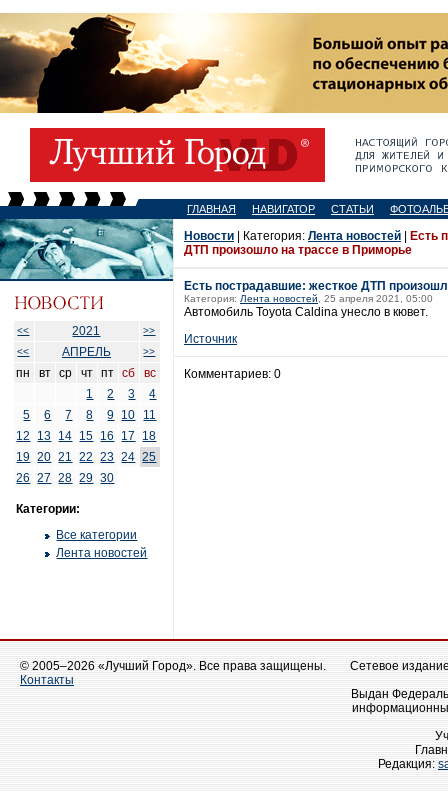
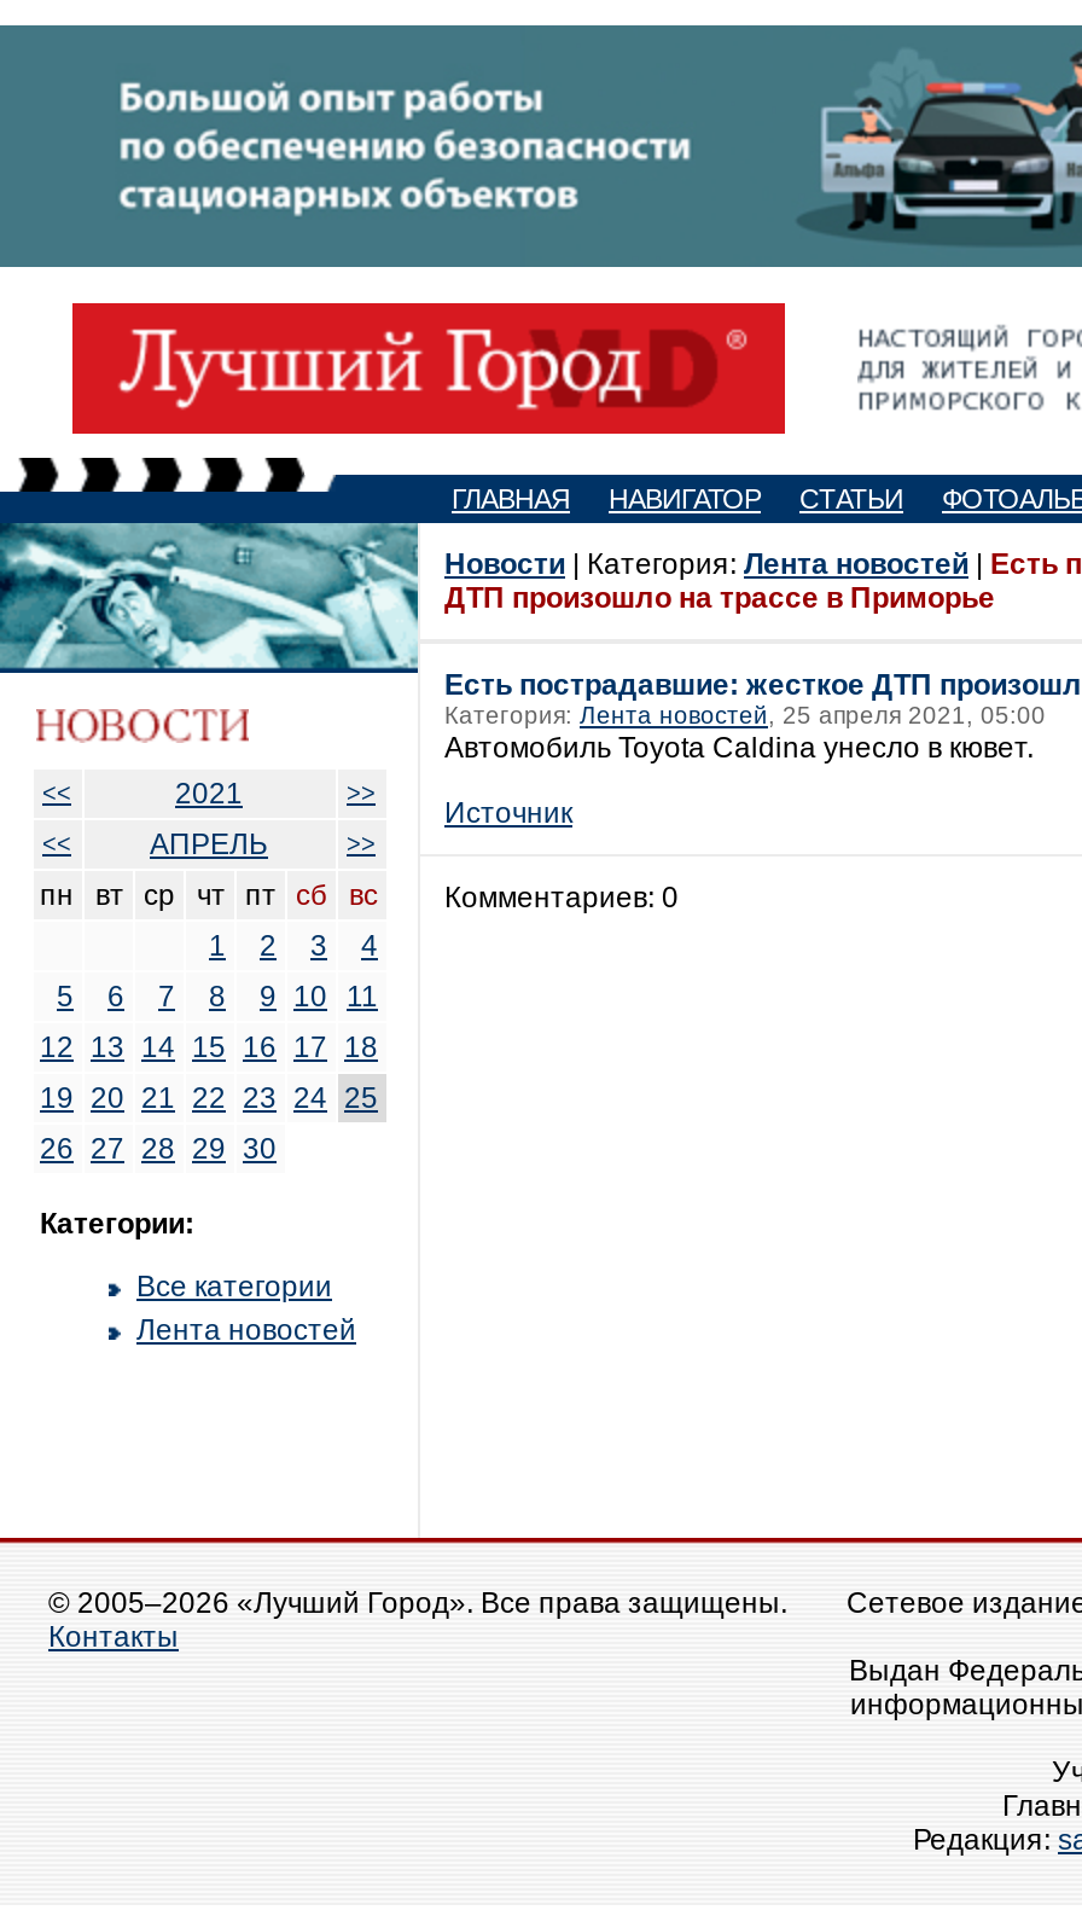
[3,12,445,114] [image] -> [7,23,1075,269] [image]

